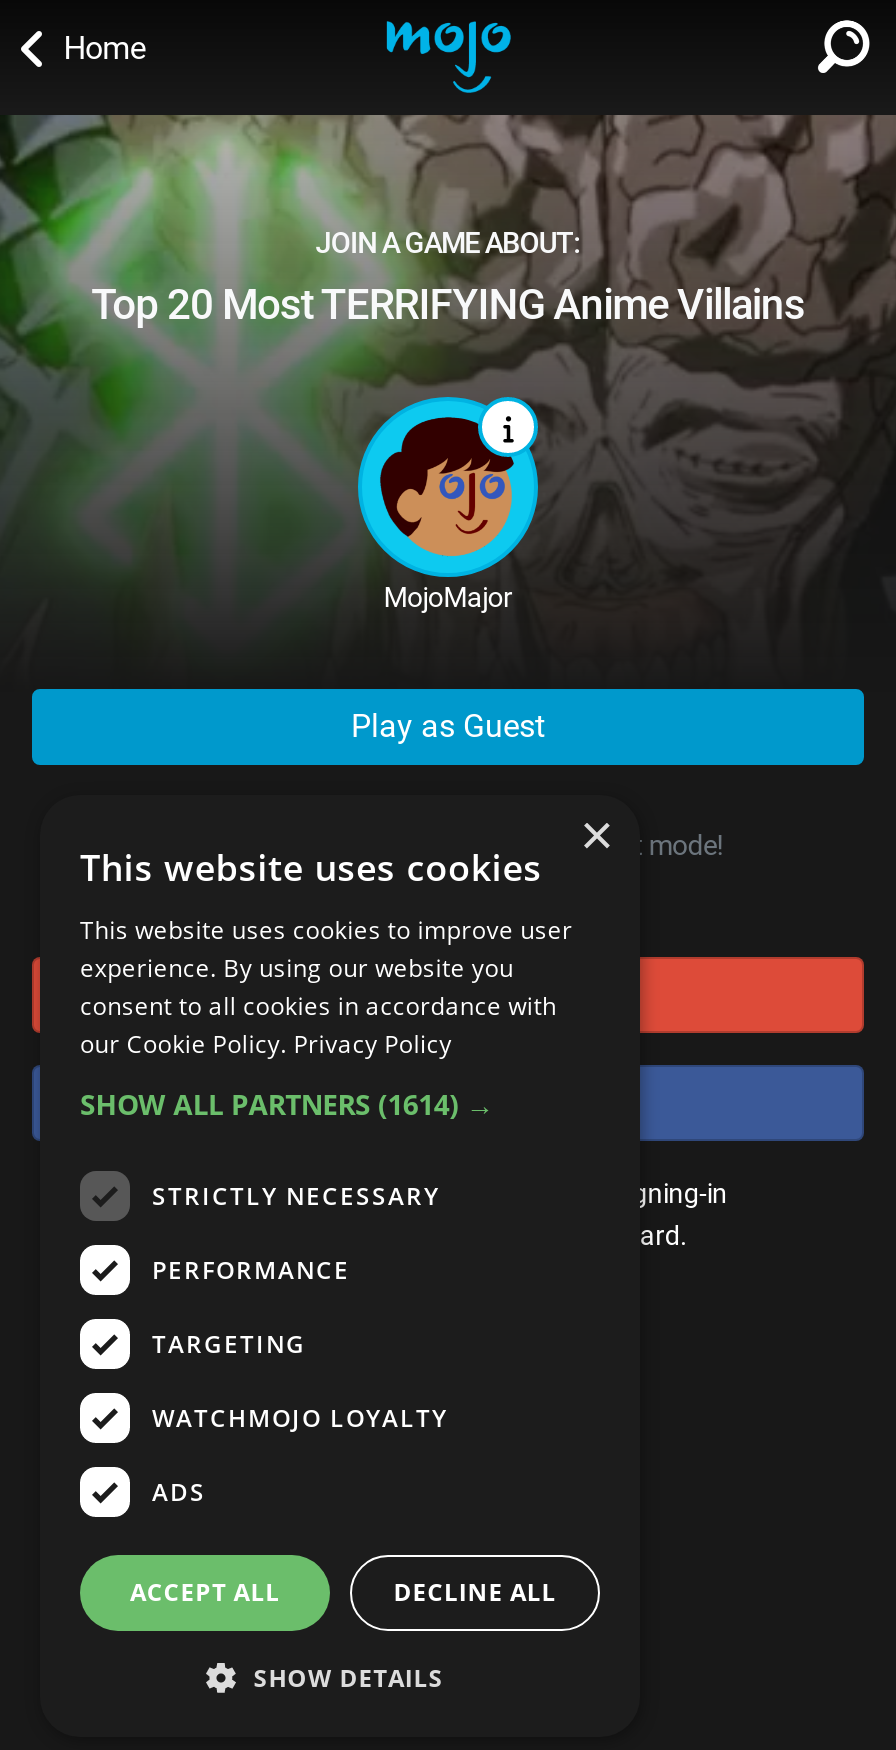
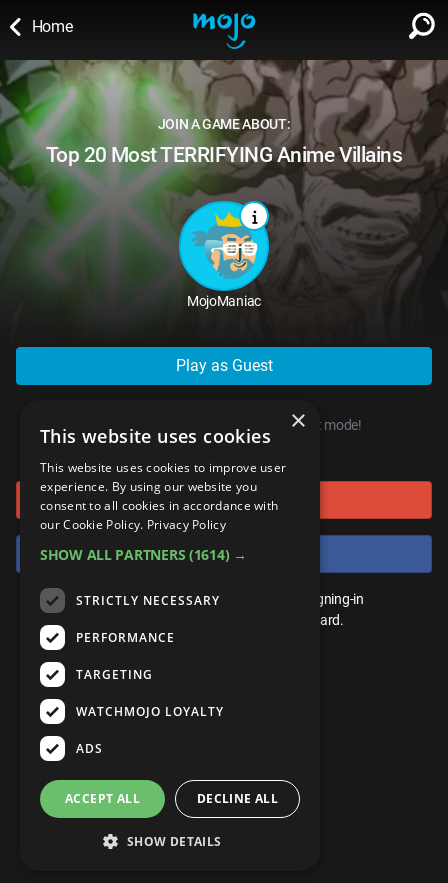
[378,415,516,613] [image] | MojoMajor -> [187,211,261,309] [image] | MojoManiac

